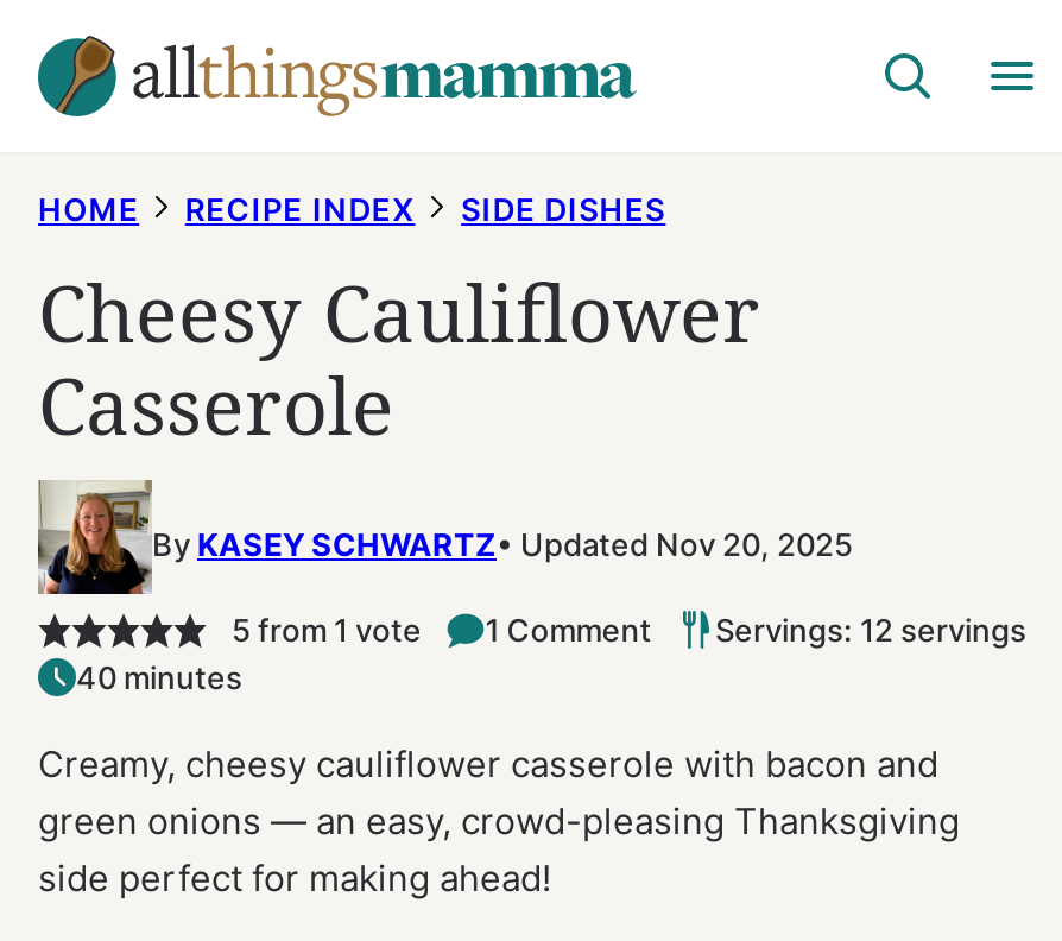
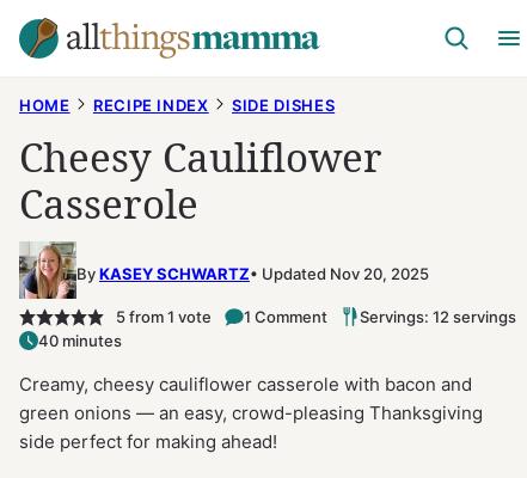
[38,482,152,596] [image] -> [19,241,76,300] [image]

